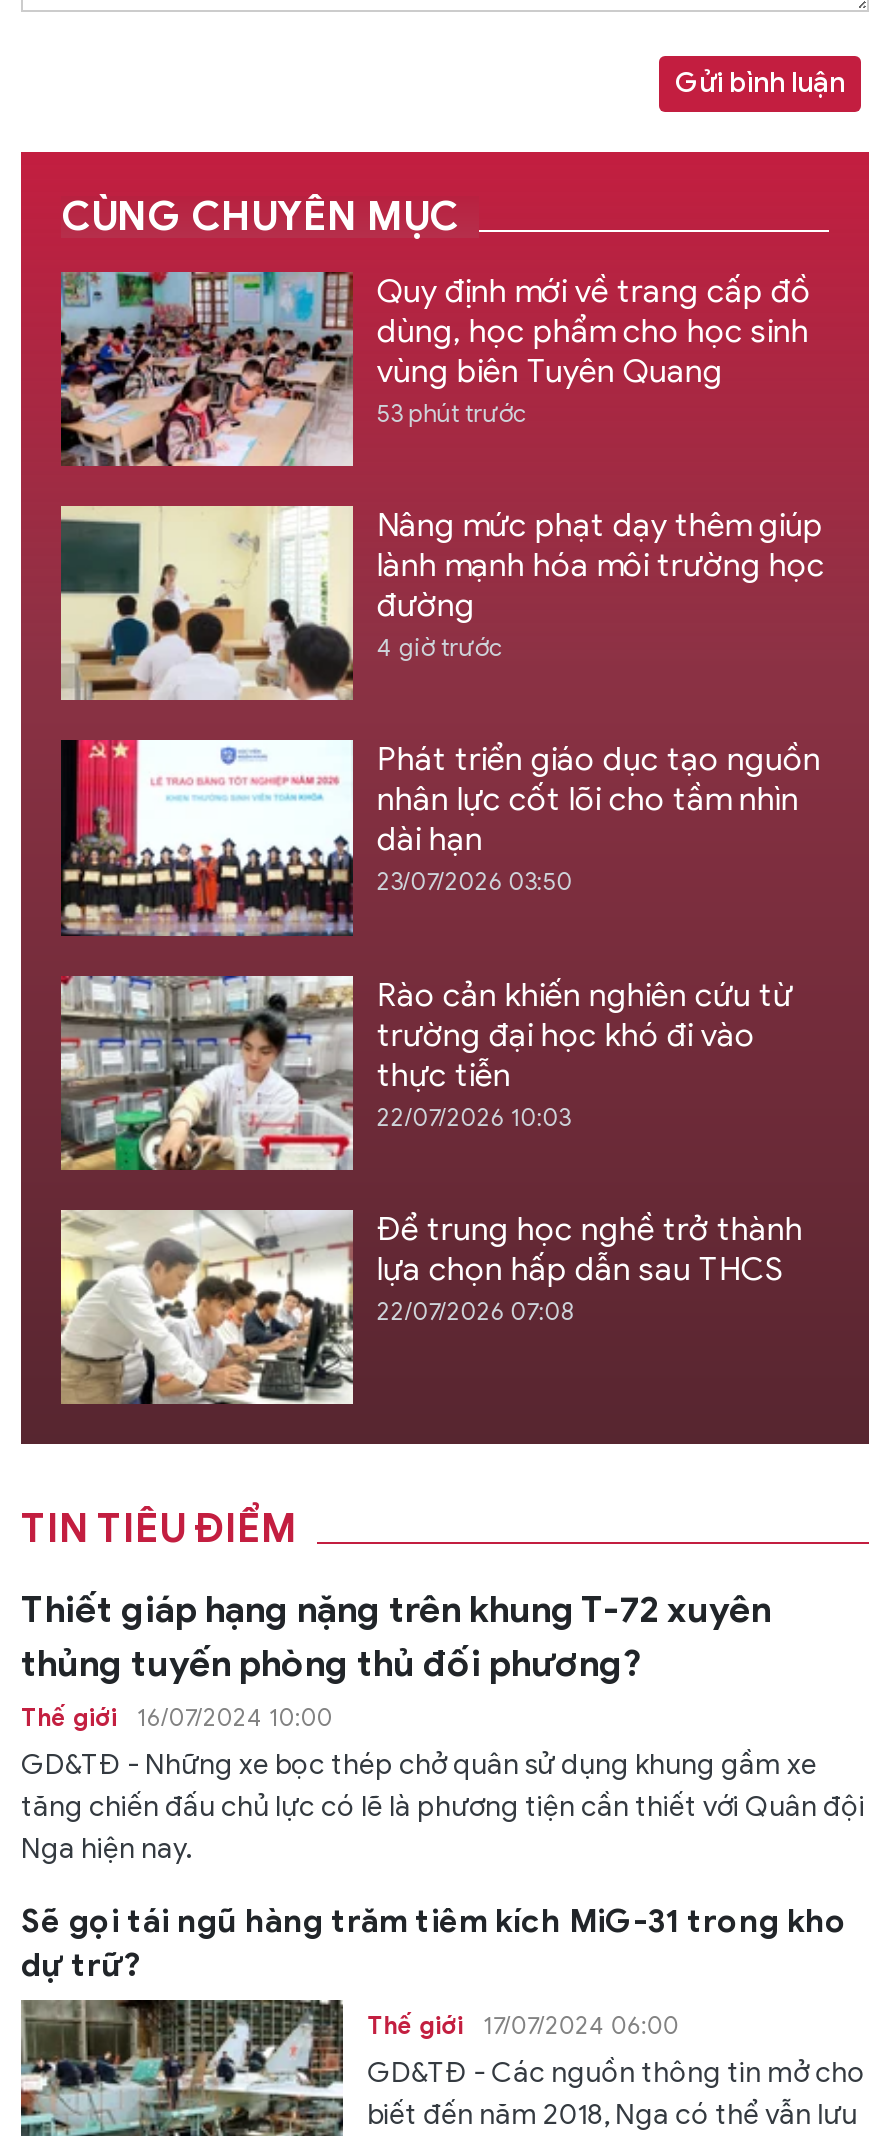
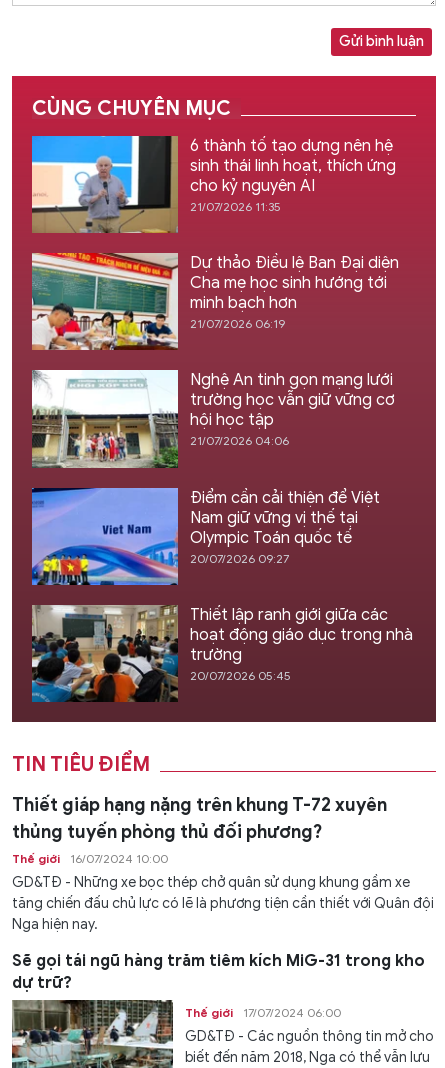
[59,270,811,468] [image] | Quy định mới về trang cấp đồ | dùng, học phẩm cho học sinh | vùng biên Tuyên Quang | 53 phút trước -> [31,135,396,234] [image] | 6 thành tố tạo dựng nên hệ | sinh thái linh hoạt, thích ứng | cho kỷ nguyên AI | 21/07/2026 11:35
[59,504,825,702] [image] | Nâng mức phạt dạy thêm giúp | lành mạnh hóa môi trường học | đường | 4 giờ trước -> [31,253,399,351] [image] | Dự thảo Điều lệ Ban Đại diện | Cha mẹ học sinh hướng tới | minh bạch hơn | 21/07/2026 06:19
[59,738,821,936] [image] | Phát triển giáo dục tạo nguồn | nhân lực cốt lõi cho tầm nhìn | dài hạn | 23/07/2026 03:50 -> [31,369,395,469] [image] | Nghệ An tinh gọn mạng lưới | trường học vẫn giữ vững cơ | hội học tập | 21/07/2026 04:06
[59,974,793,1172] [image] | Rào cản khiến nghiên cứu từ | trường đại học khó đi vào | thực tiễn | 22/07/2026 10:03 -> [31,487,380,586] [image] | Điểm cần cải thiện để Việt | Nam giữ vững vị thế tại | Olympic Toán quốc tế | 20/07/2026 09:27
[59,1208,803,1406] [image] | Để trung học nghề trở thành | lựa chọn hấp dẫn sau THCS | 22/07/2026 07:08 -> [31,605,413,703] [image] | Thiết lập ranh giới giữa các | hoạt động giáo dục trong nhà | trường | 20/07/2026 05:45

